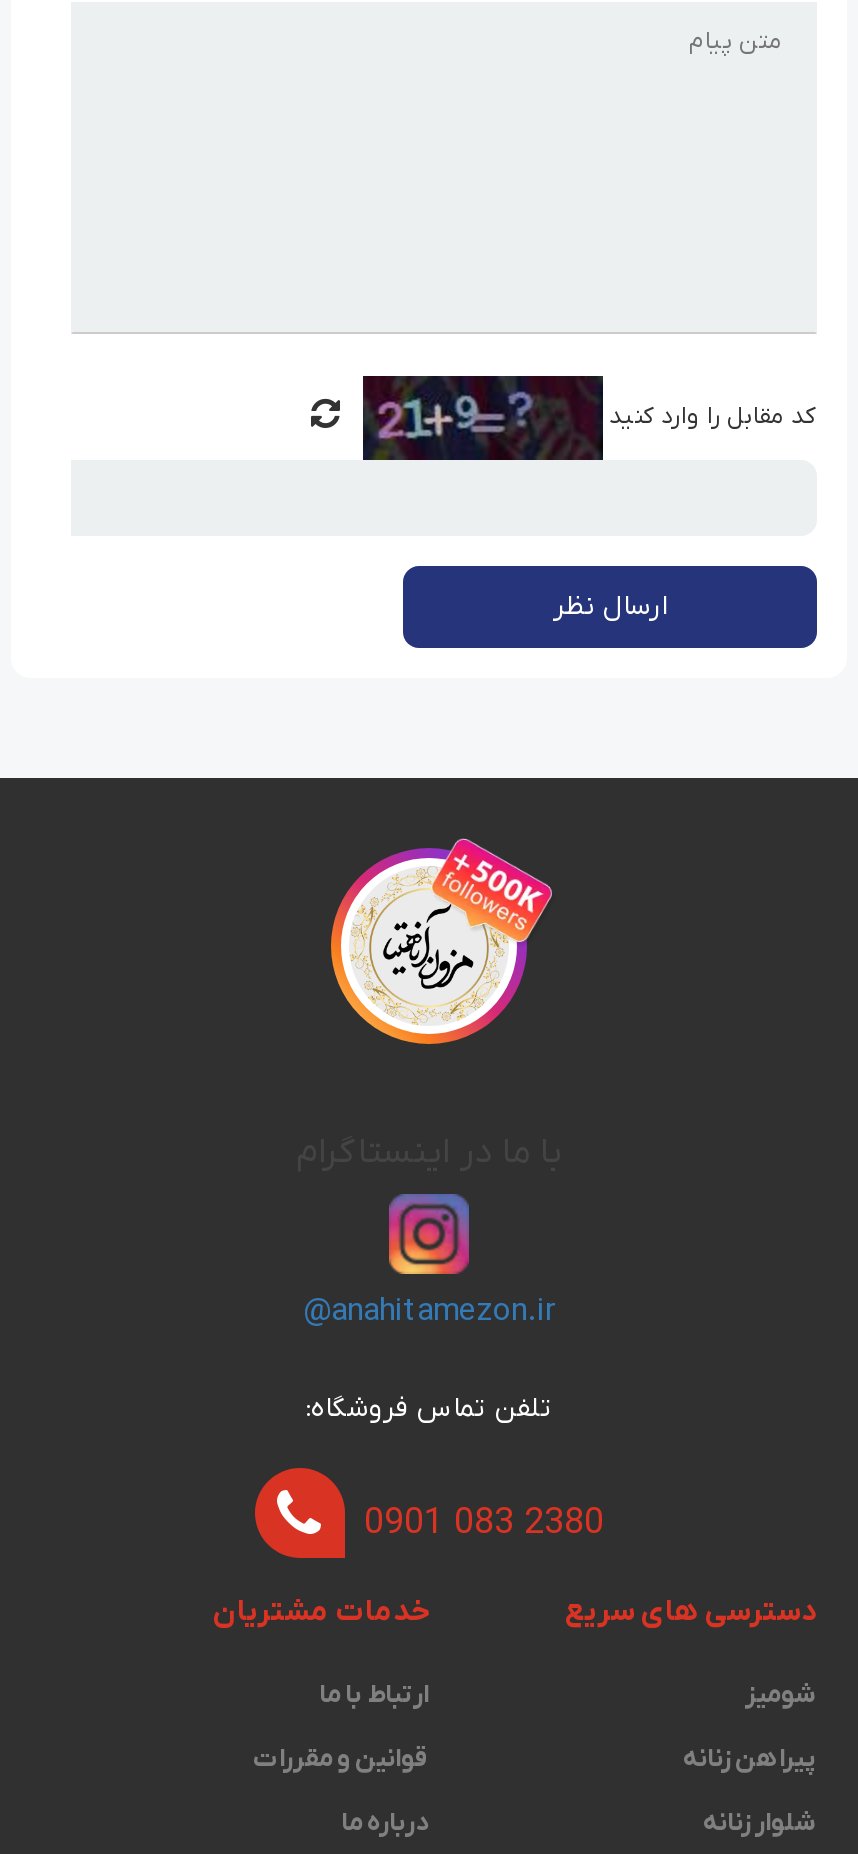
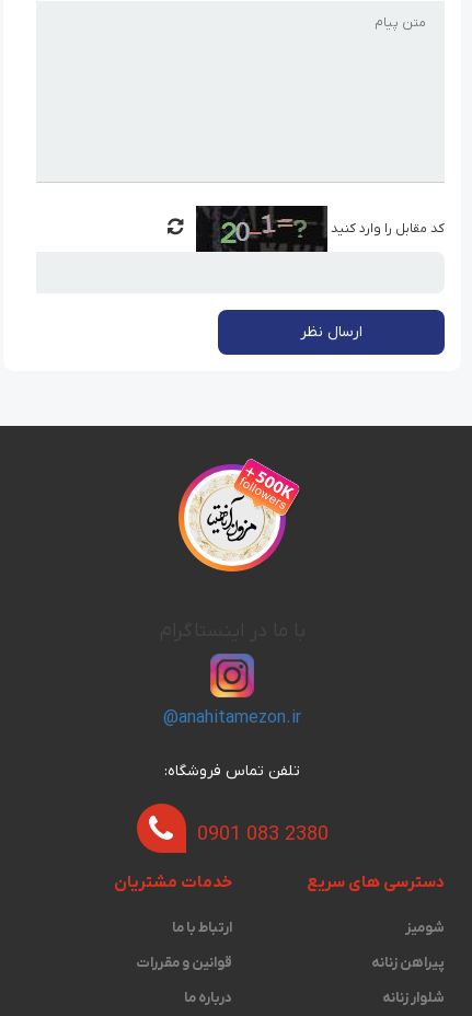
[365,376,505,460] [image] -> [198,206,275,252] [image]

